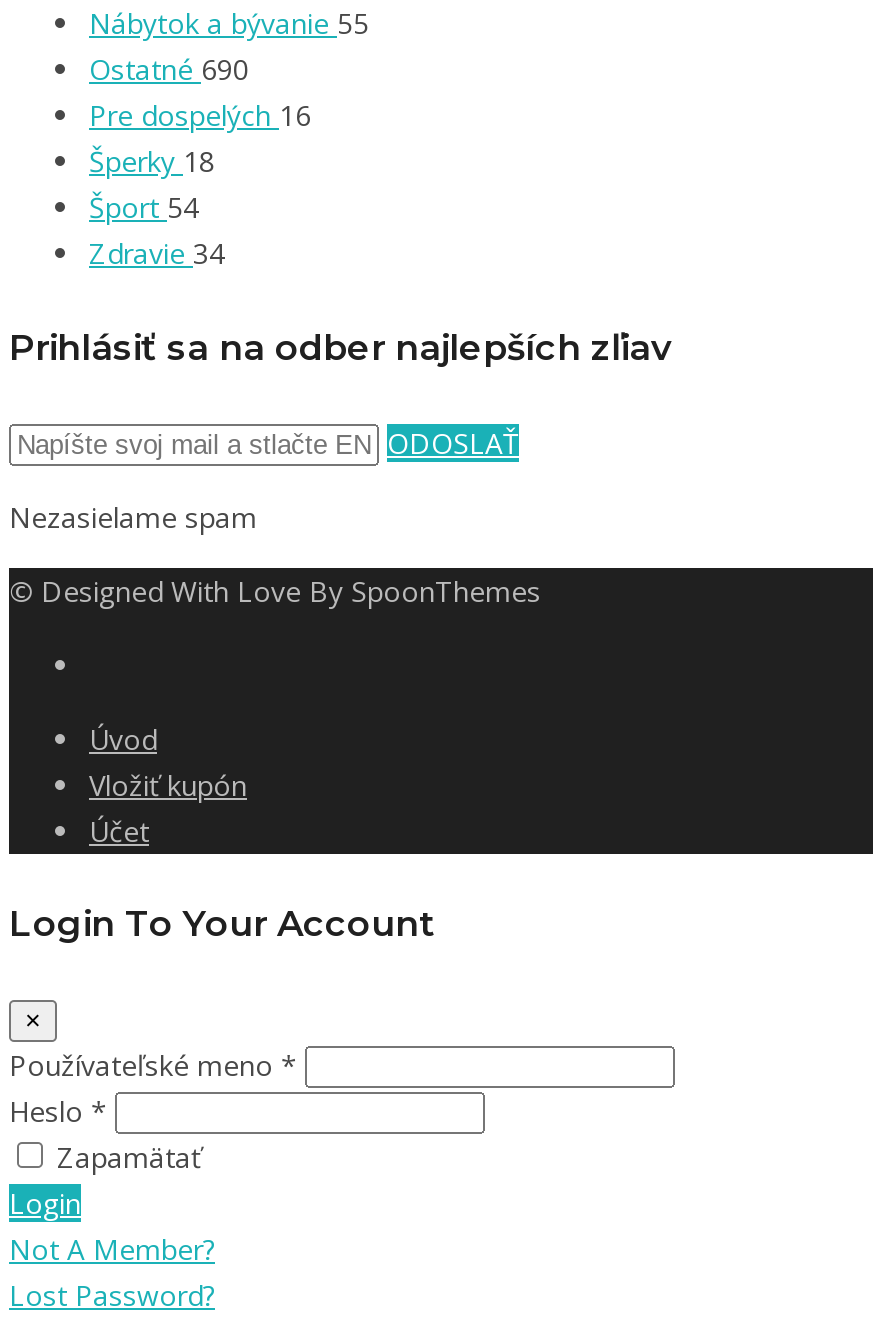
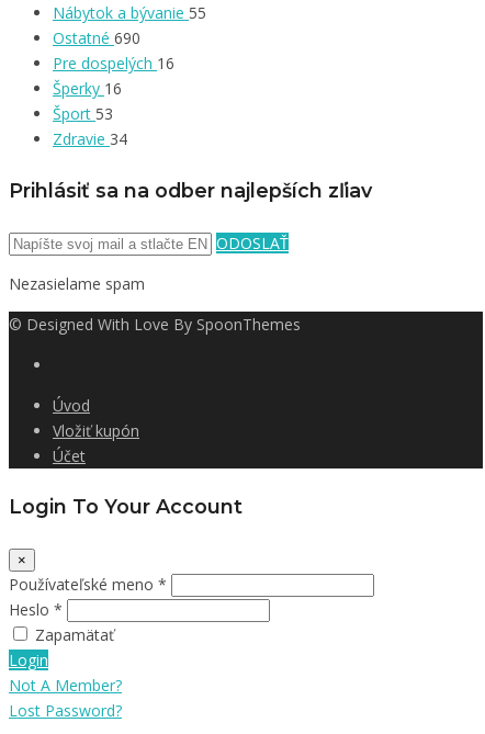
[89,143,215,181] Šperky 18 -> [53,78,122,99] Šperky 16
[89,189,199,227] Šport 54 -> [53,104,113,124] Šport 53

